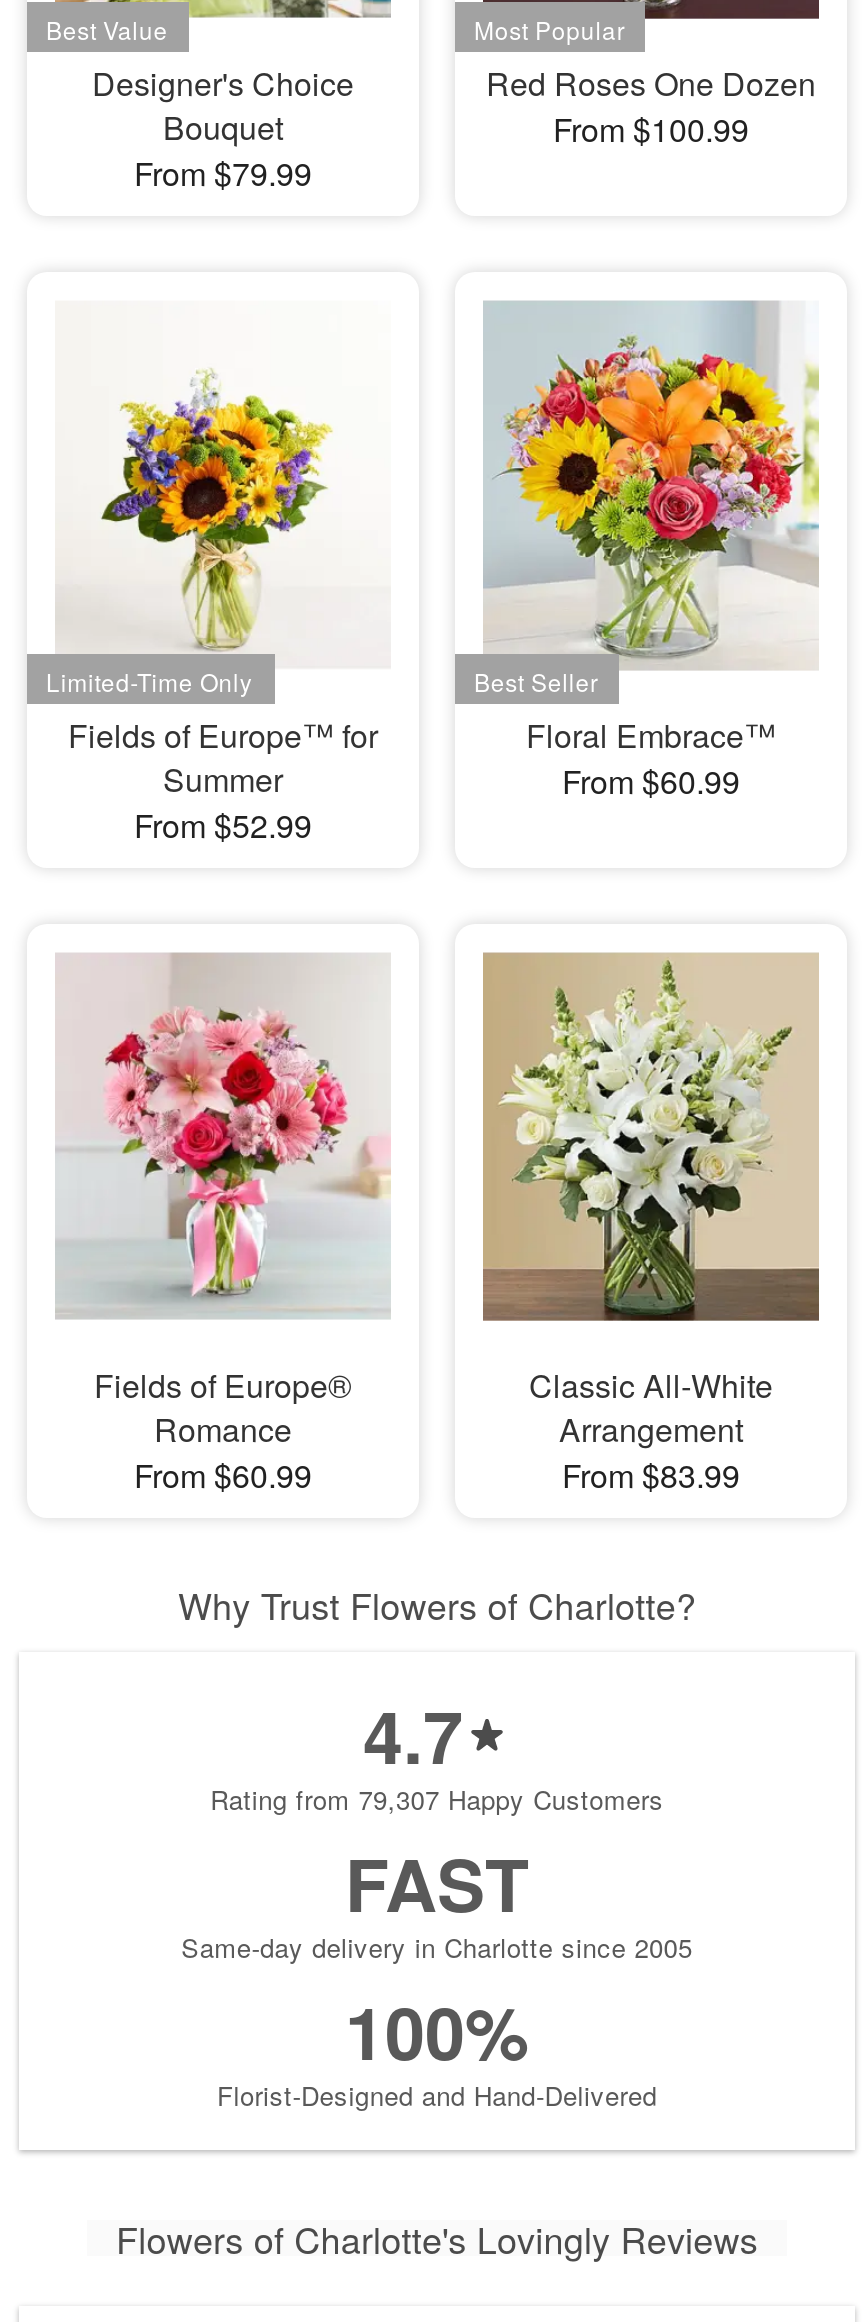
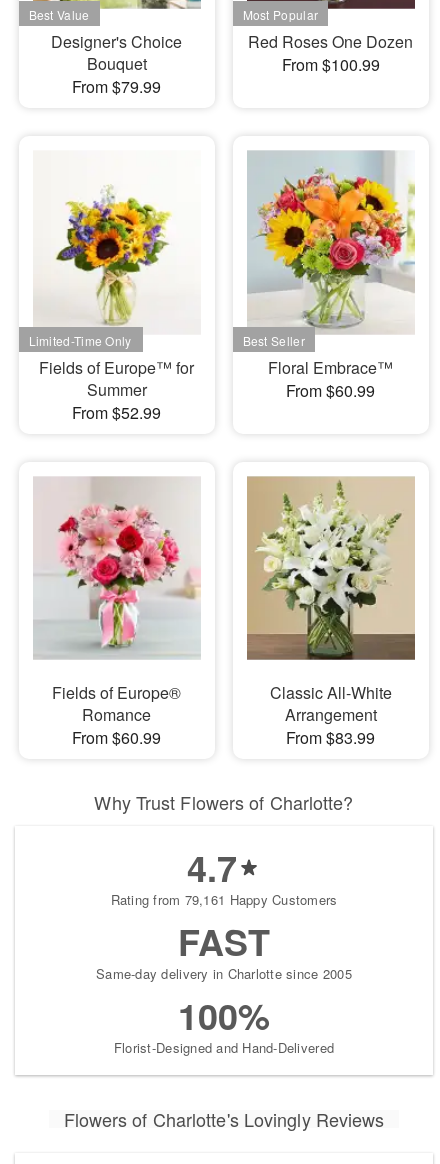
[210,1780,664,1818] Rating from 79,307 Happy Customers -> [111,890,337,909] Rating from 79,161 Happy Customers

